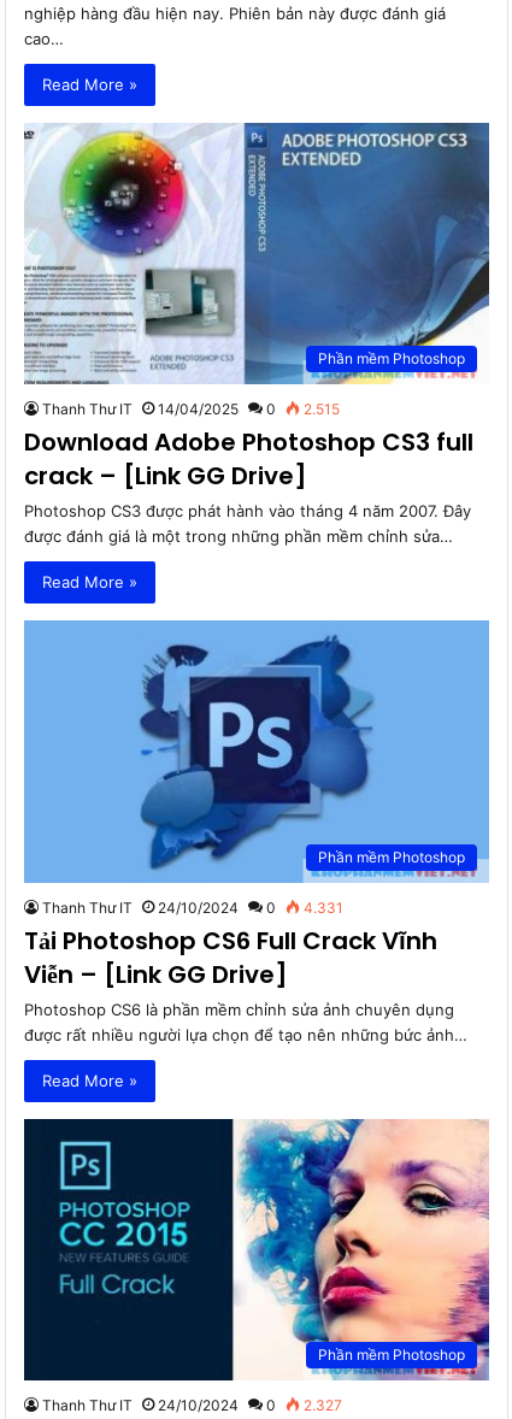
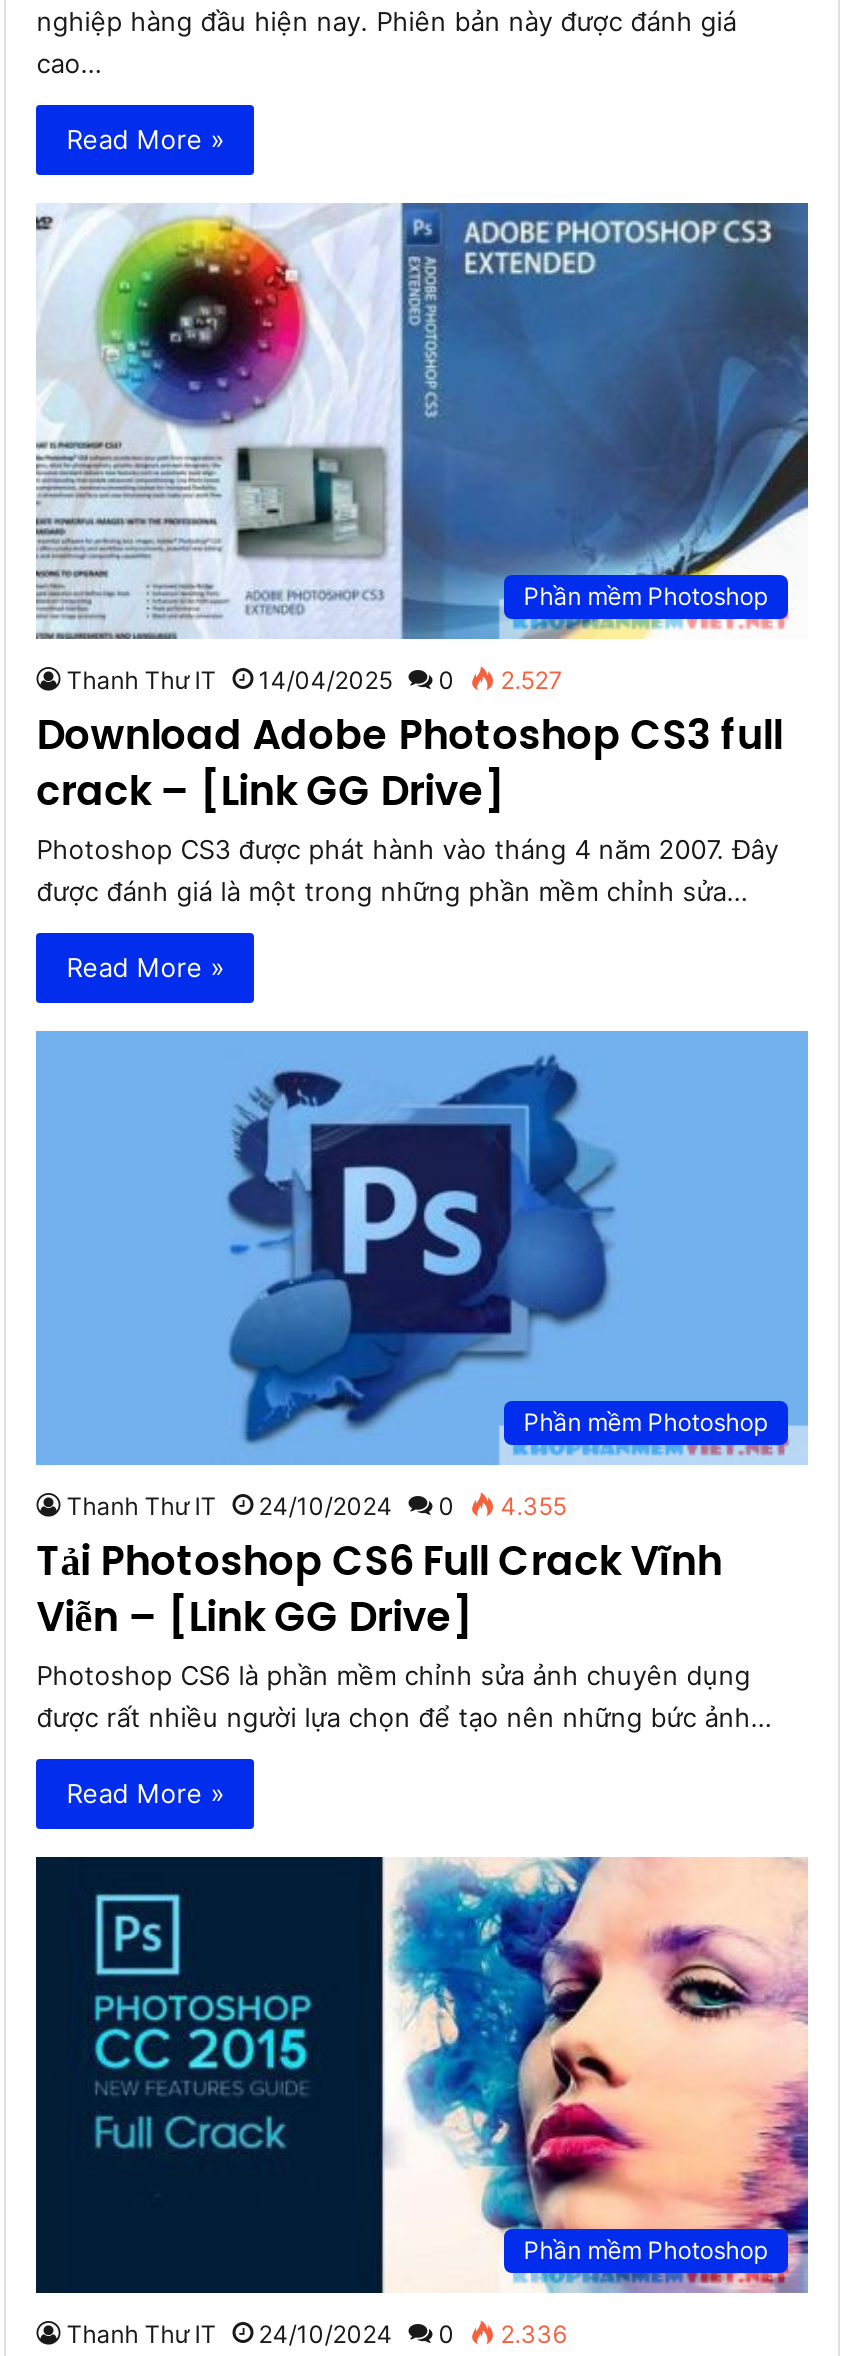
[43,401,340,419] Thanh Thư IT 14/04/2025 0 2.515 -> [67,665,563,695] Thanh Thư IT 14/04/2025 0 2.527
[43,898,344,917] Thanh Thư IT 24/10/2024 0 4.331 -> [67,1492,567,1522] Thanh Thư IT 24/10/2024 0 4.355
[43,1396,342,1415] Thanh Thư IT 24/10/2024 0 2.327 -> [67,2319,567,2349] Thanh Thư IT 24/10/2024 0 2.336

